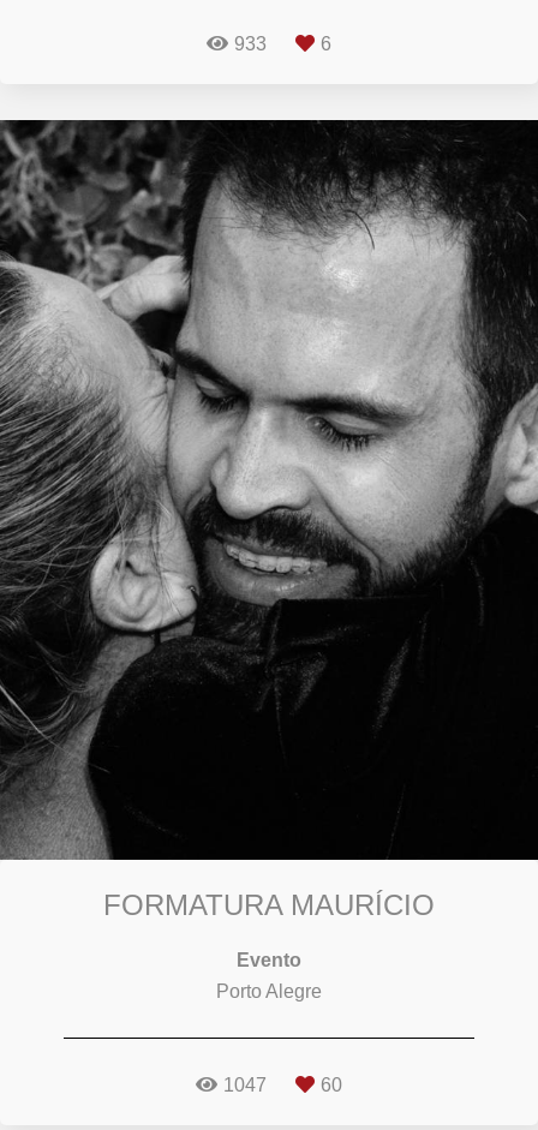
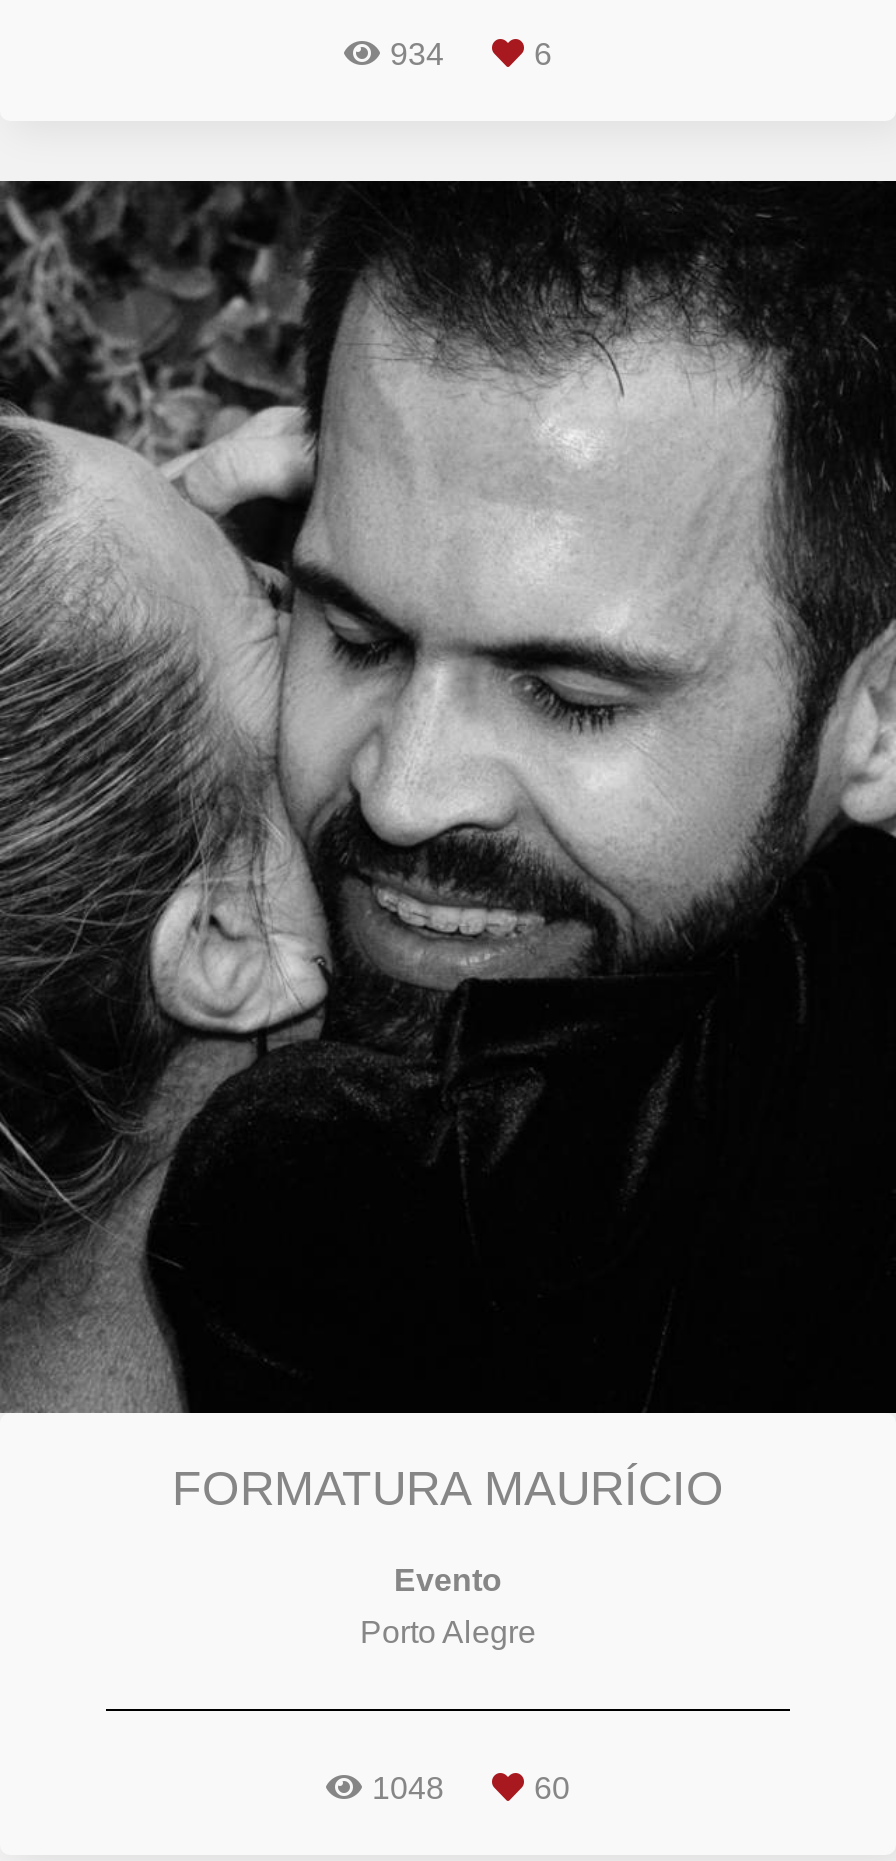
[234,34,267,54] 933 -> [390,37,444,71] 934
[223,1075,267,1095] 1047 -> [372,1771,444,1805] 1048

